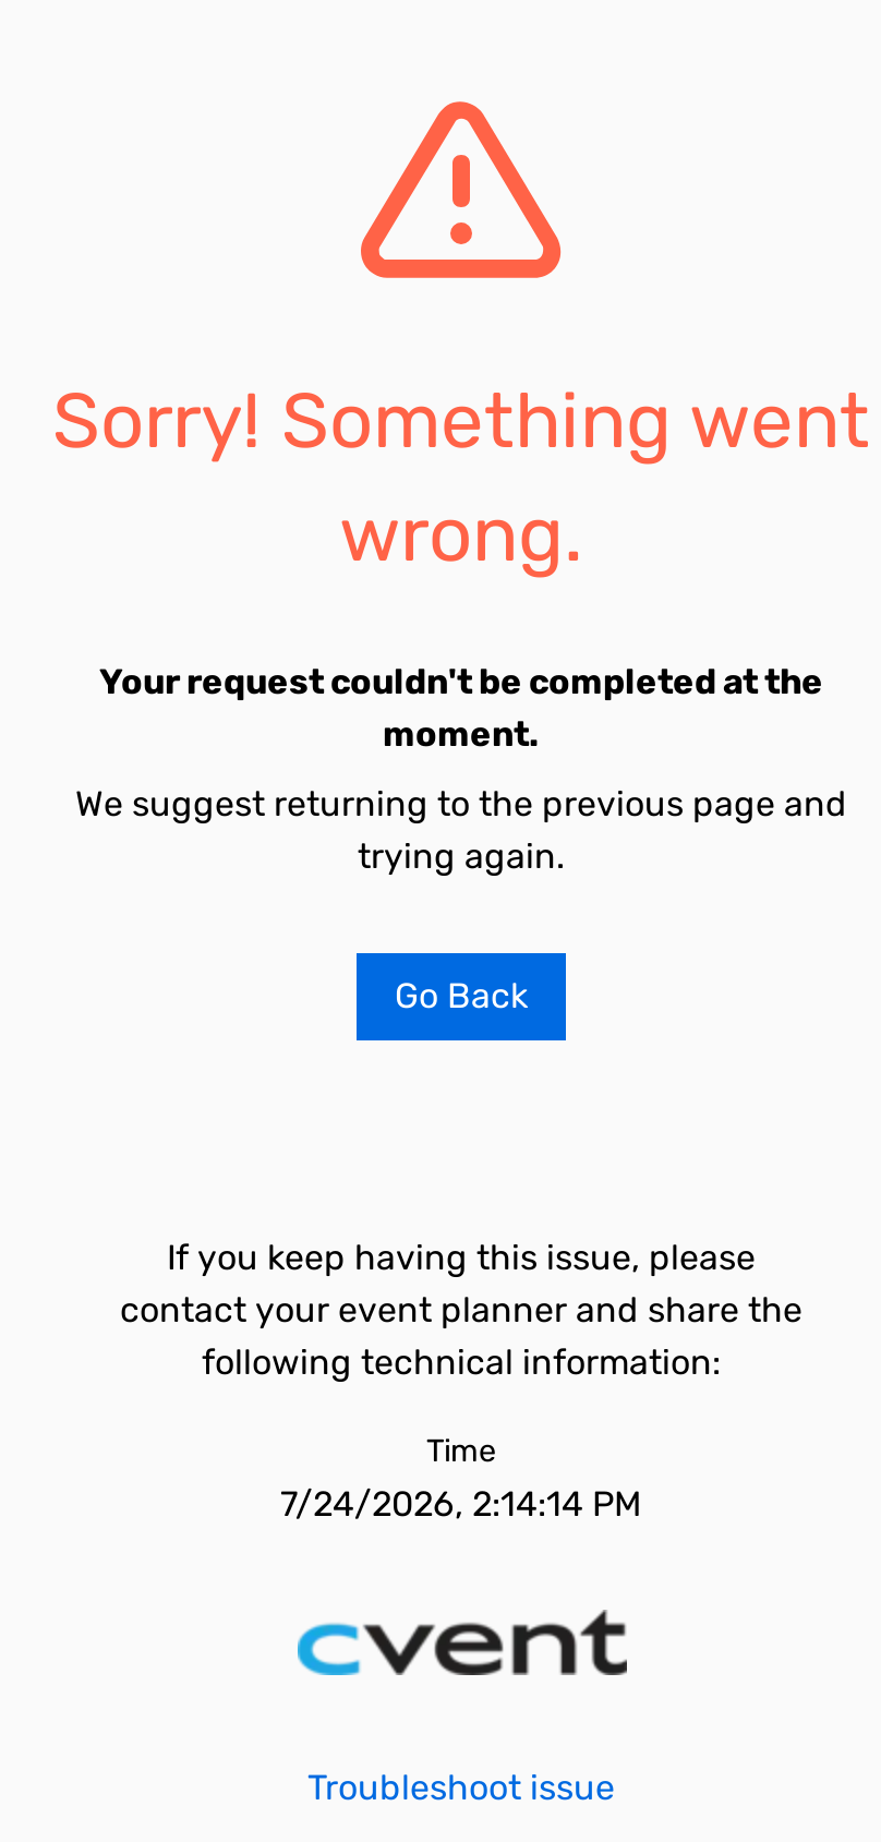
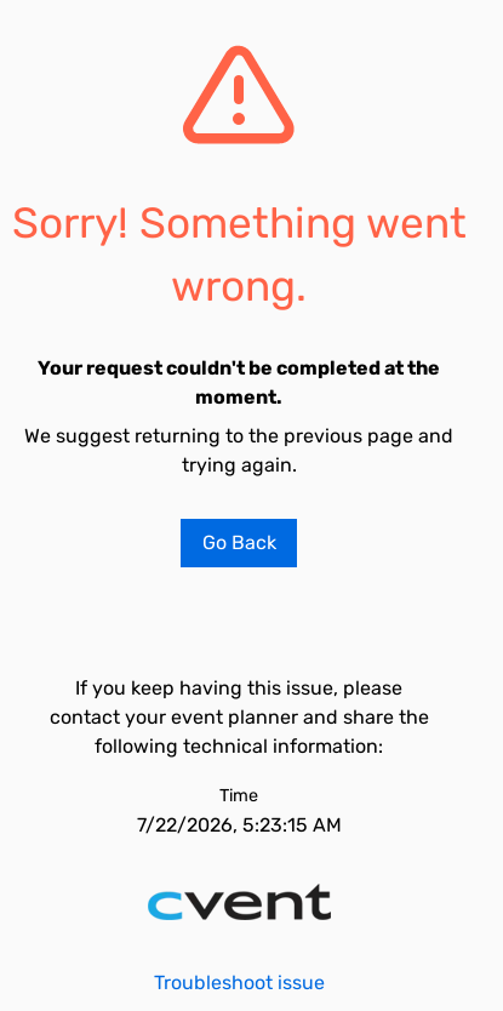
[280,1483,642,1525] 7/24/2026, 2:14:14 PM -> [136,813,341,836] 7/22/2026, 5:23:15 AM

